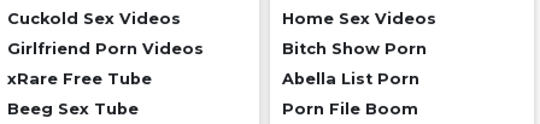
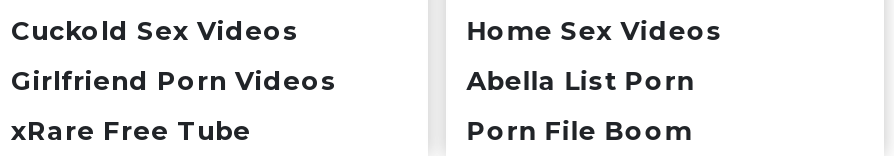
[282,40,427,58] Bitch Show Porn -> none
[8,100,139,118] Beeg Sex Tube -> none

